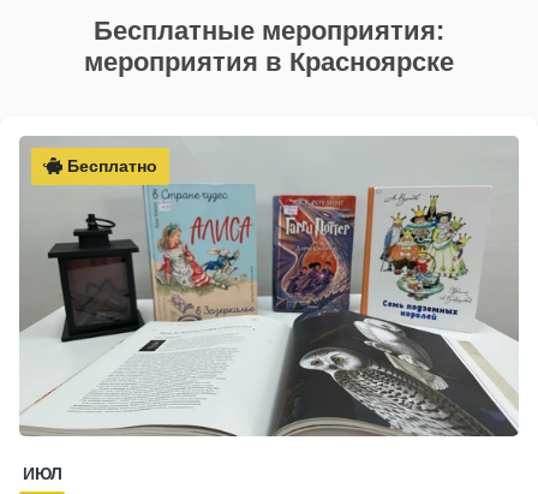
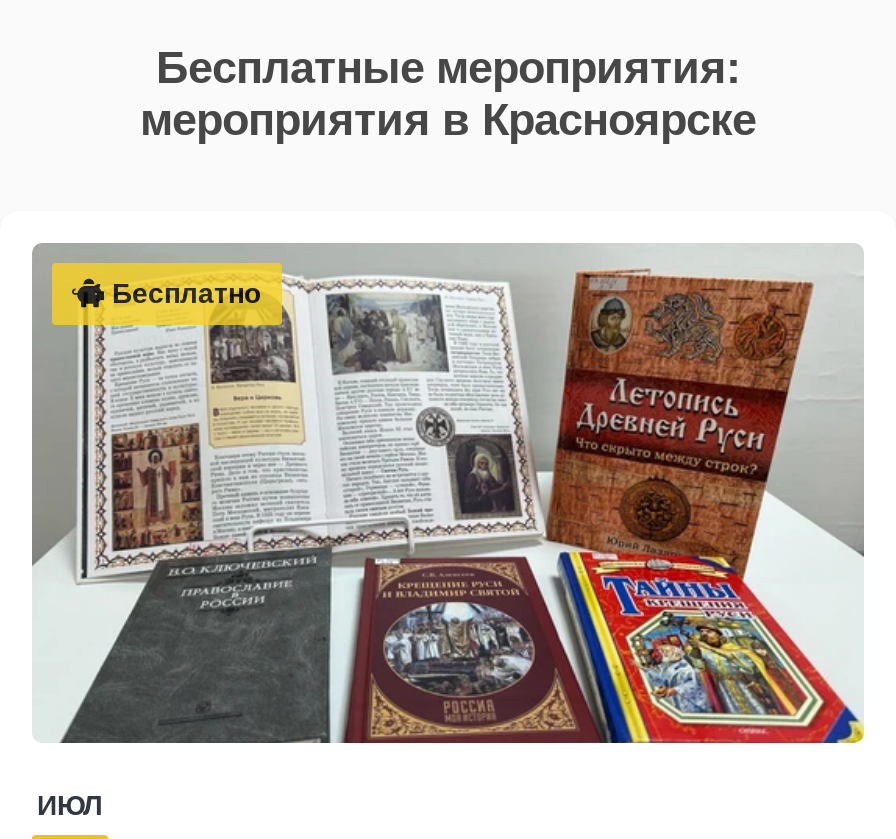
[19,153,519,438] [image] -> [34,259,864,745] [image]

